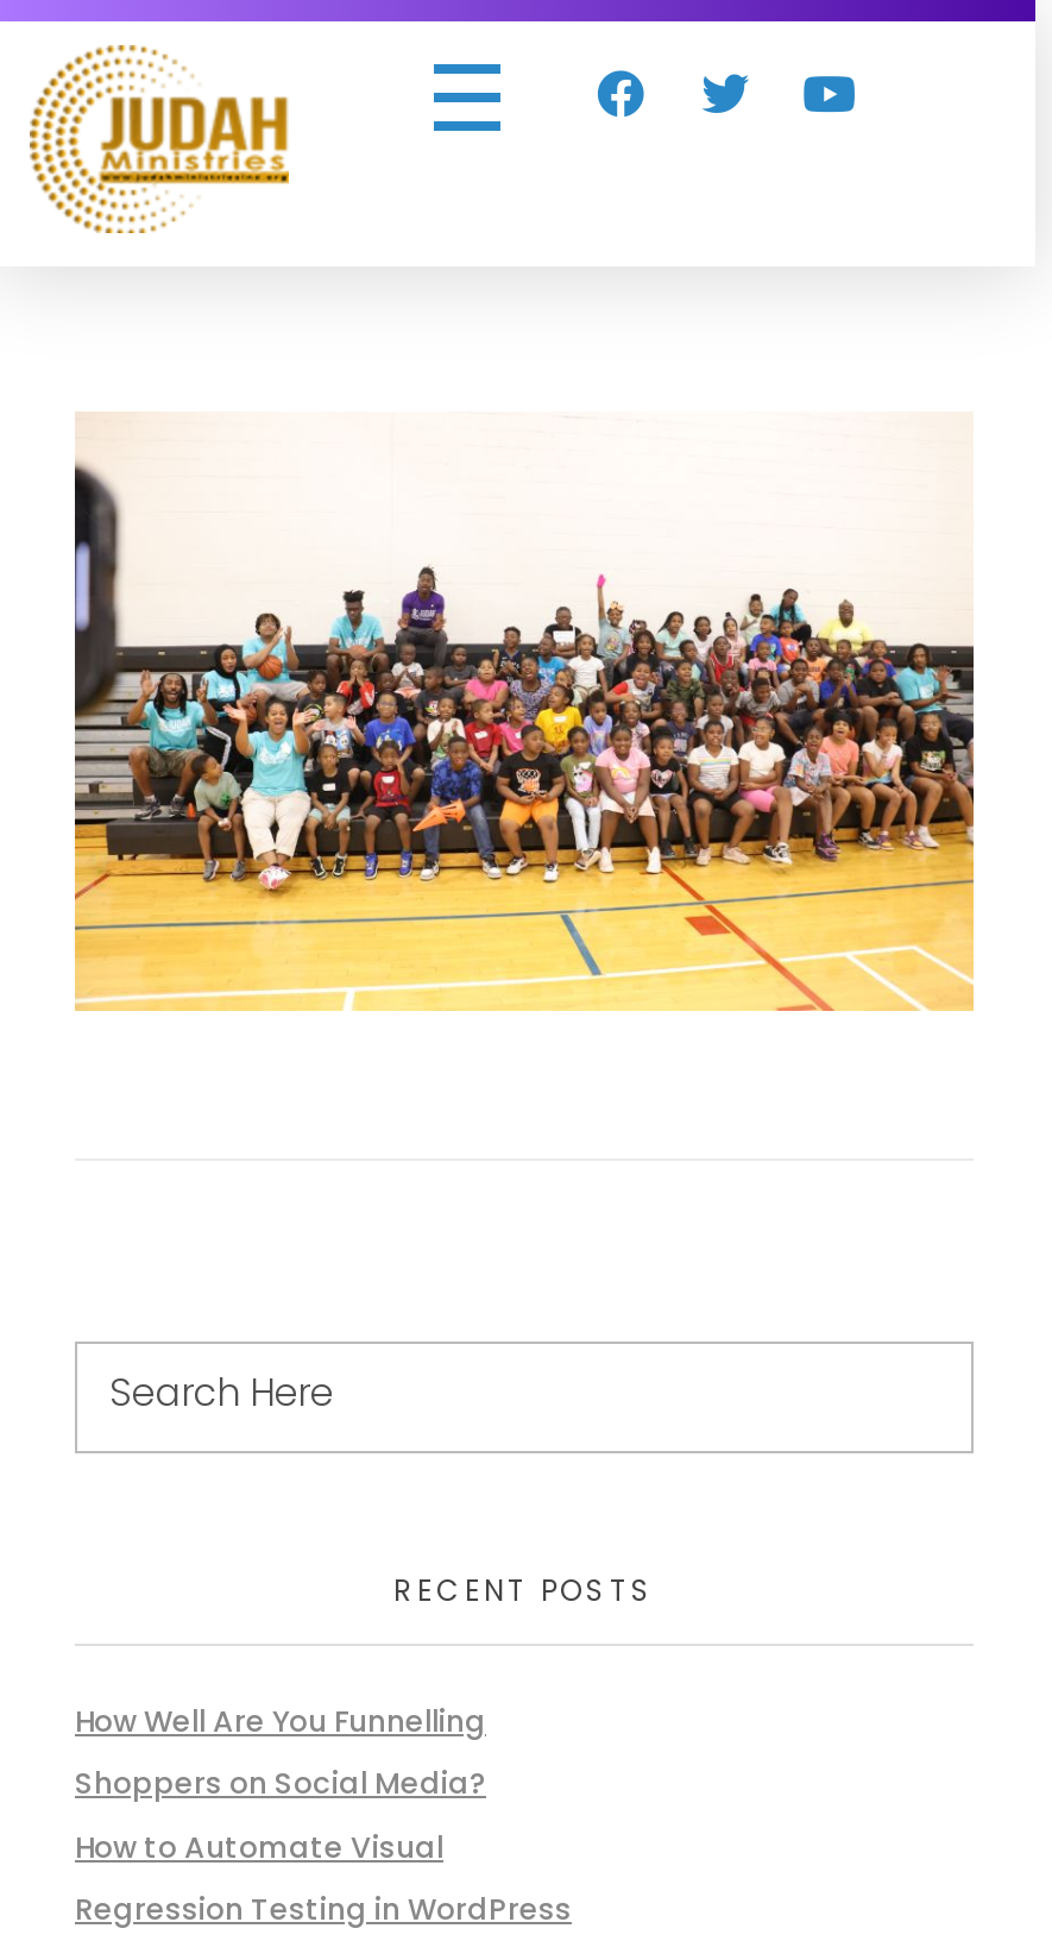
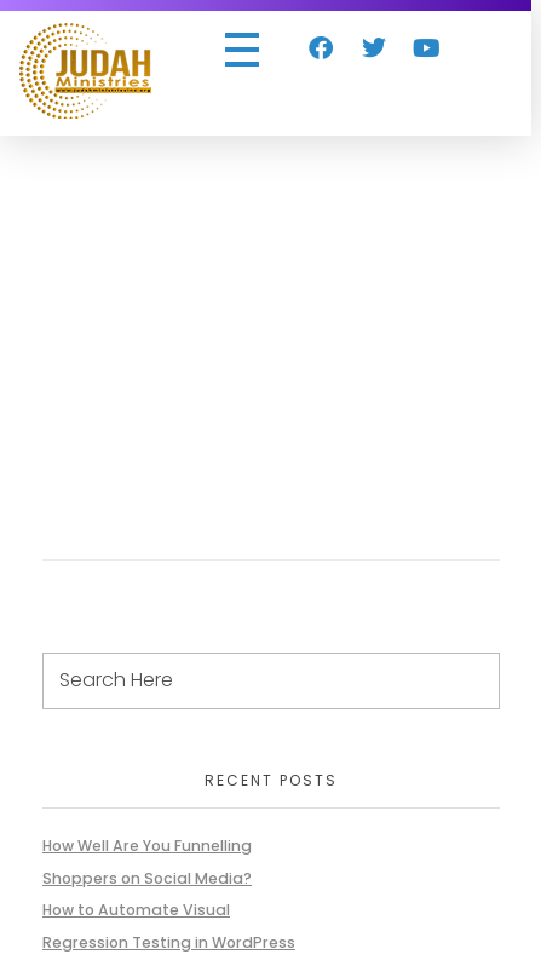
[73,412,976,1013] [image] -> none

